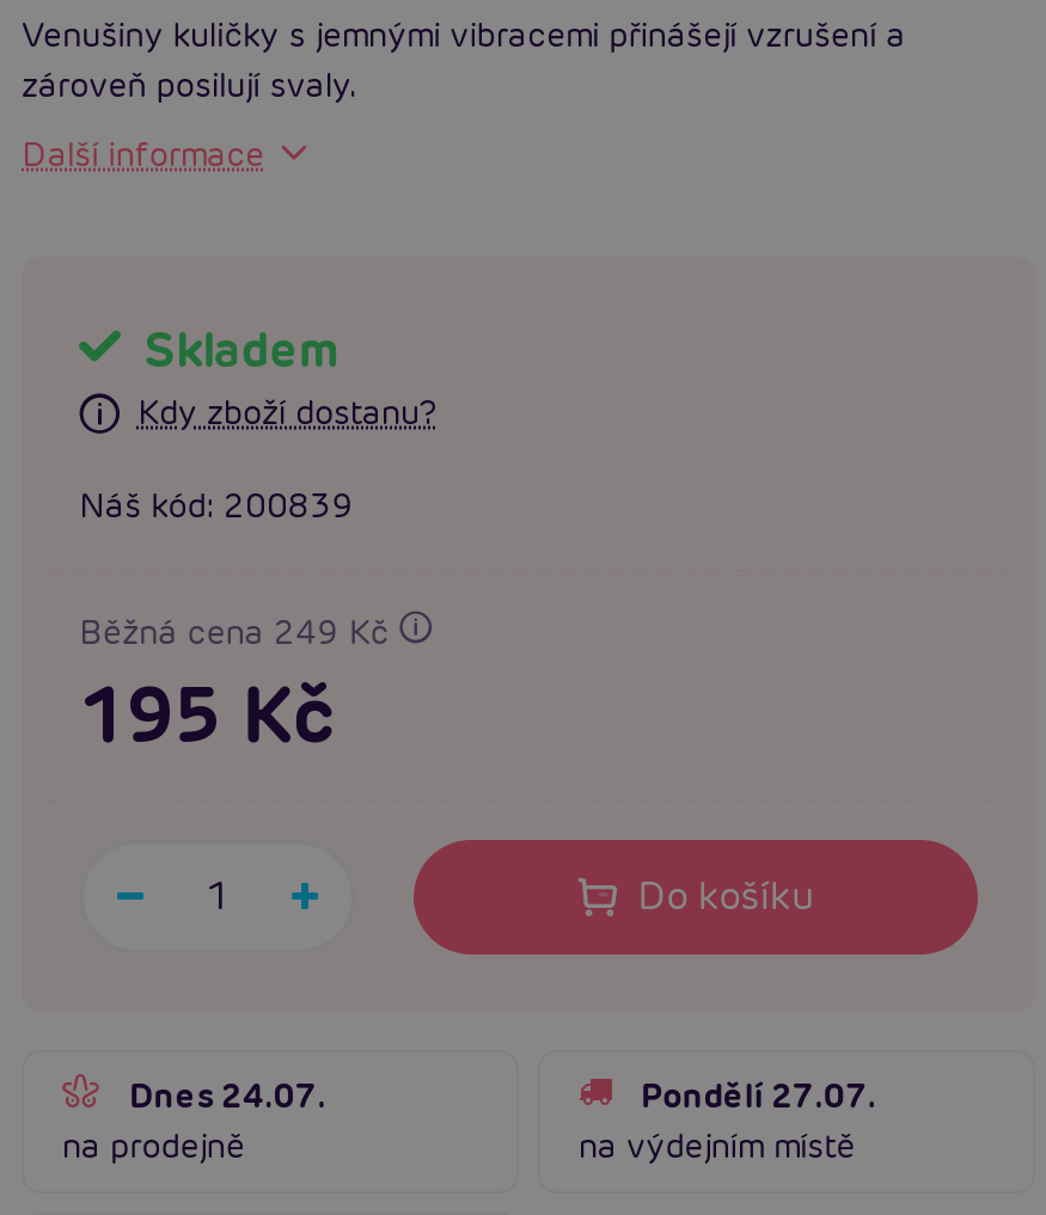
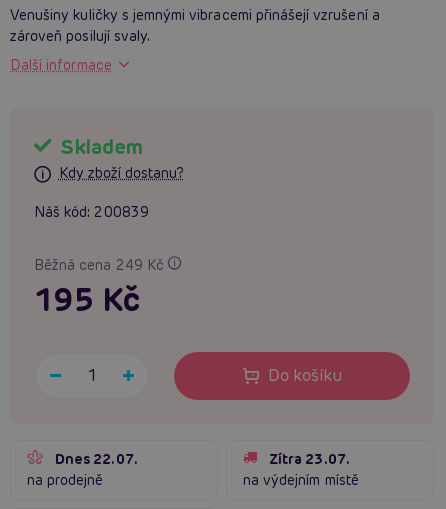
[129,1074,327,1117] Dnes 24.07. -> [55,450,138,468] Dnes 22.07.
[641,1074,877,1117] Pondělí 27.07. -> [269,450,350,468] Zítra 23.07.

